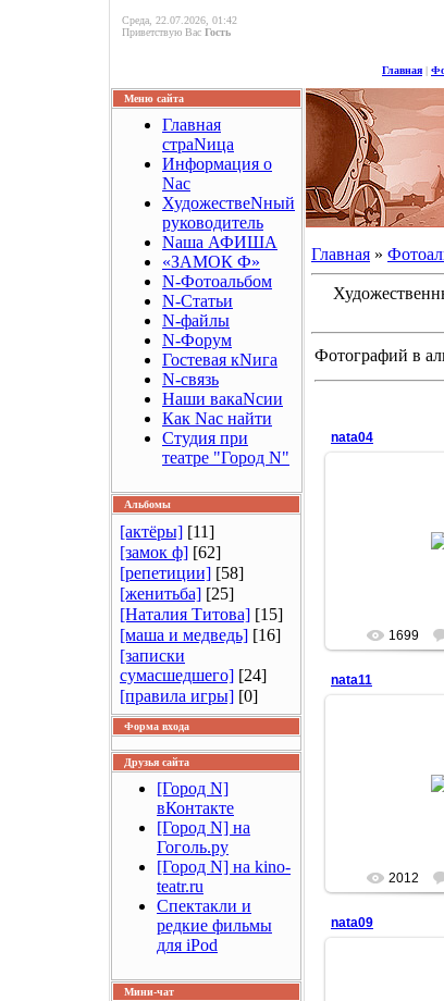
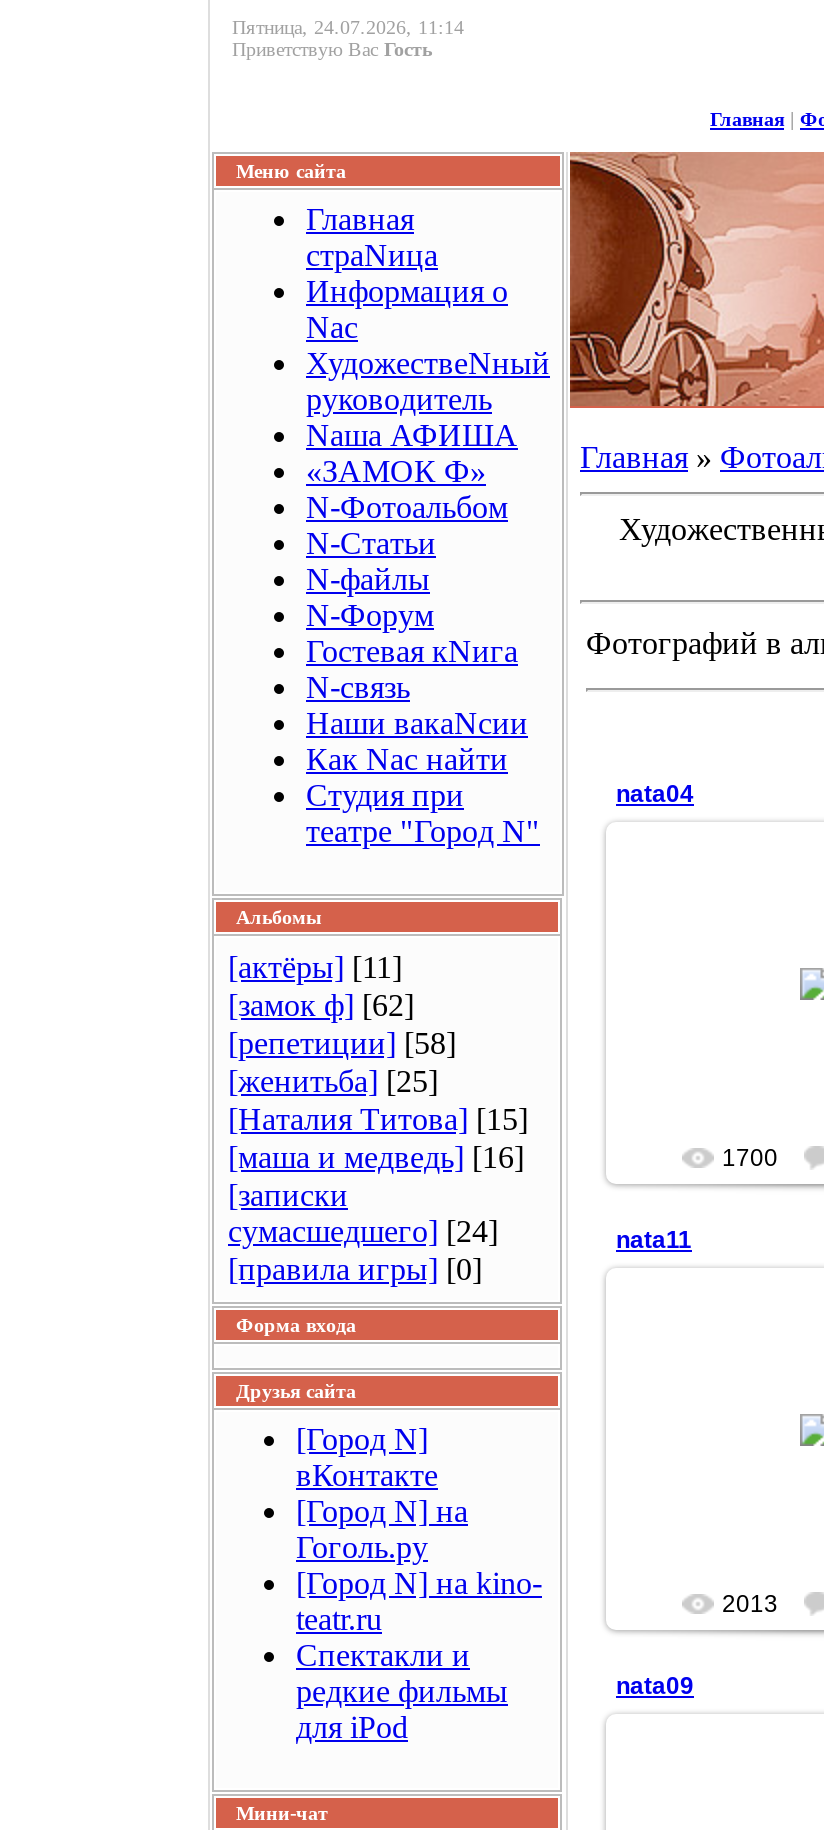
[122,14,237,26] Среда, 22.07.2026, 01:42 -> [232,16,464,38] Пятница, 24.07.2026, 11:14
[388,628,419,643] 1699 -> [722,1144,778,1172] 1700
[388,870,419,886] 2012 -> [722,1590,778,1618] 2013

